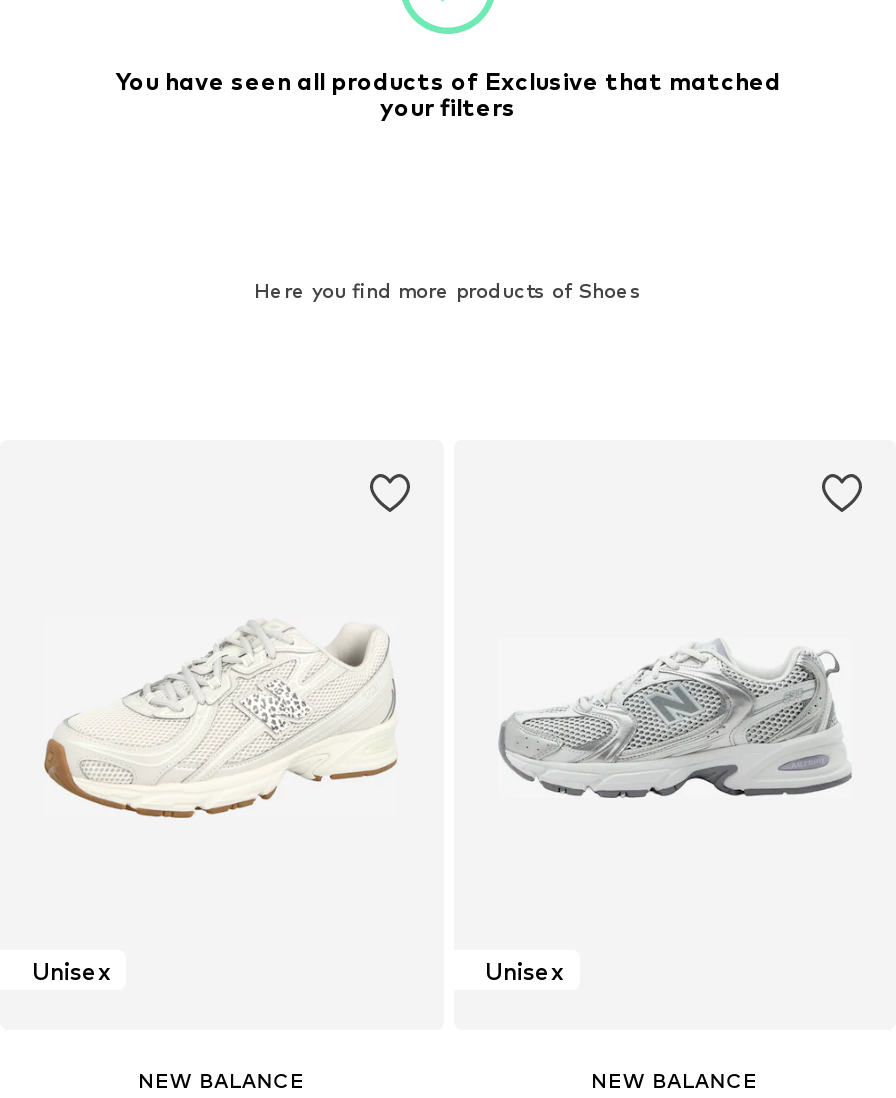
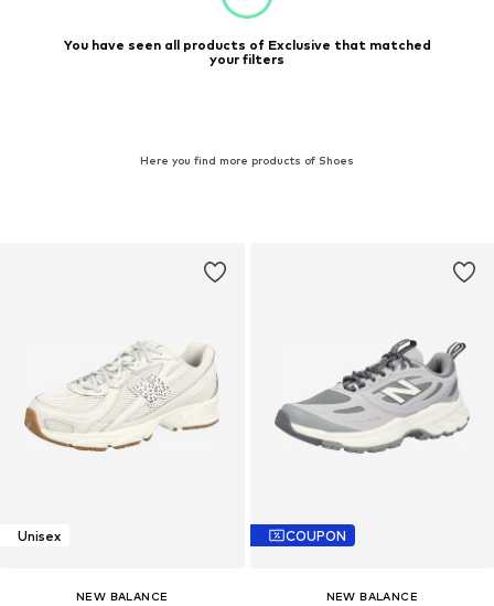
[496,614,854,822] [image] -> [273,338,471,455] [image]
[485,956,563,986] Unisex -> [285,528,346,544] COUPON

